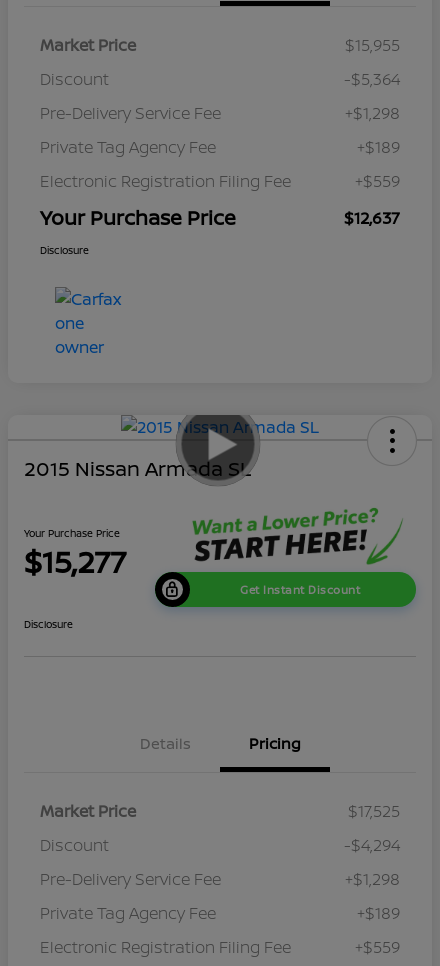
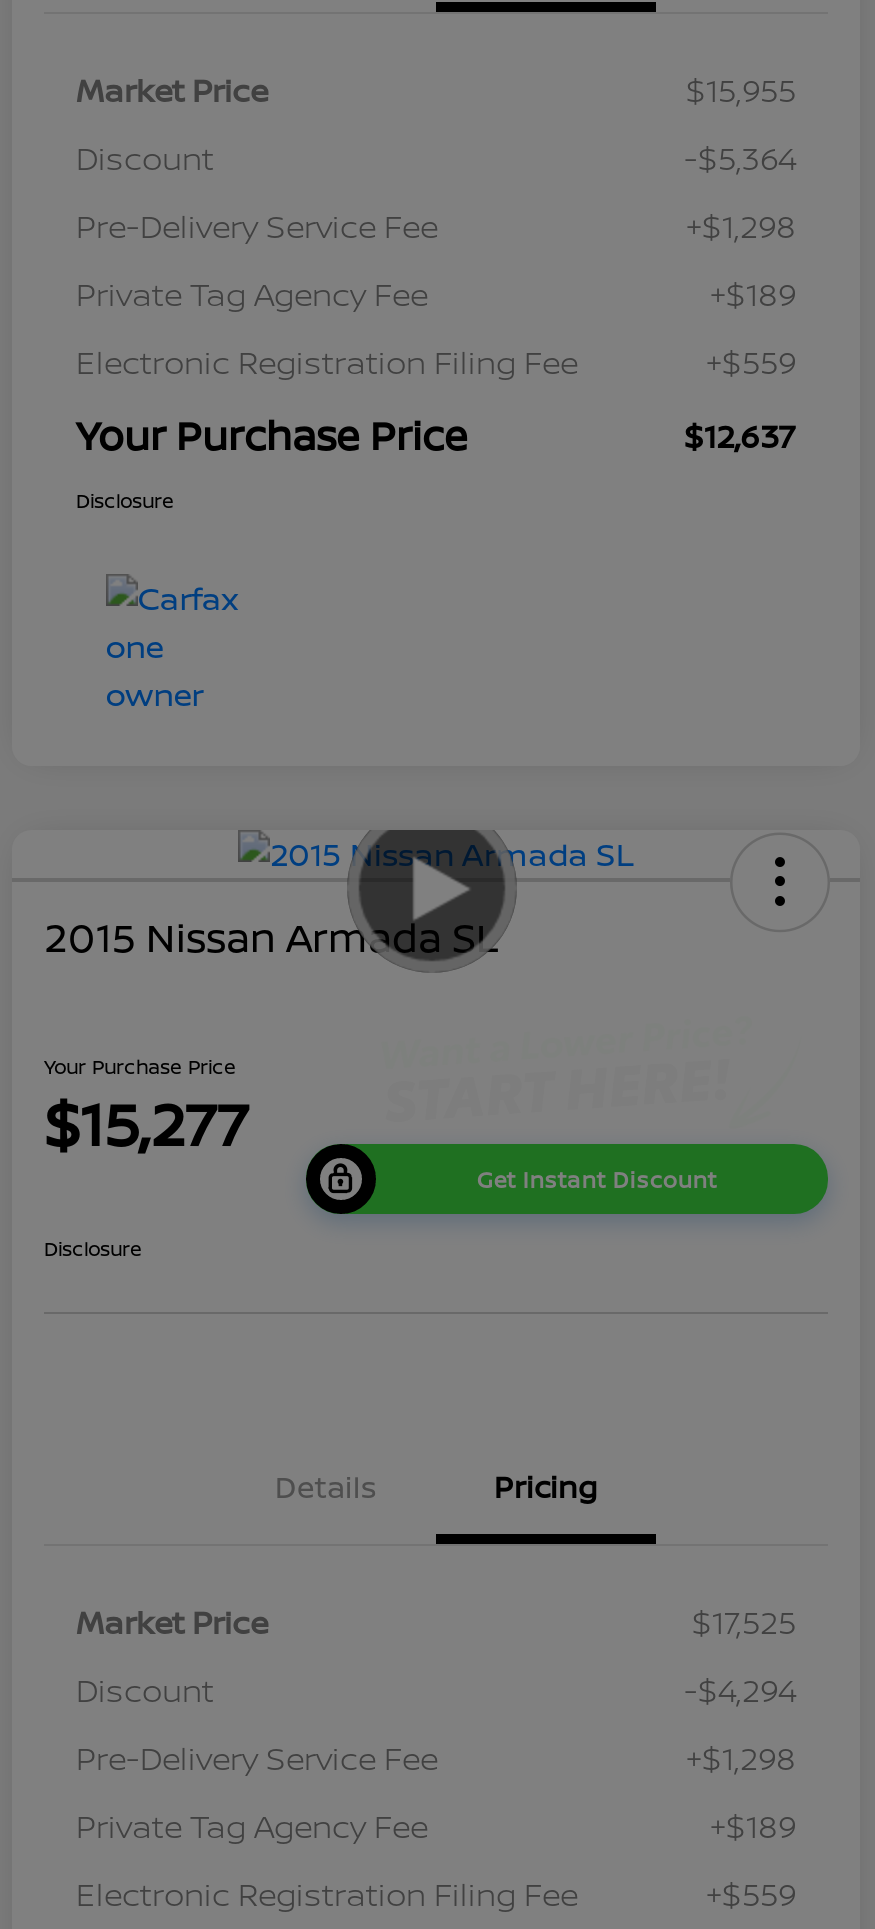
[192,507,403,565] [image] -> none

